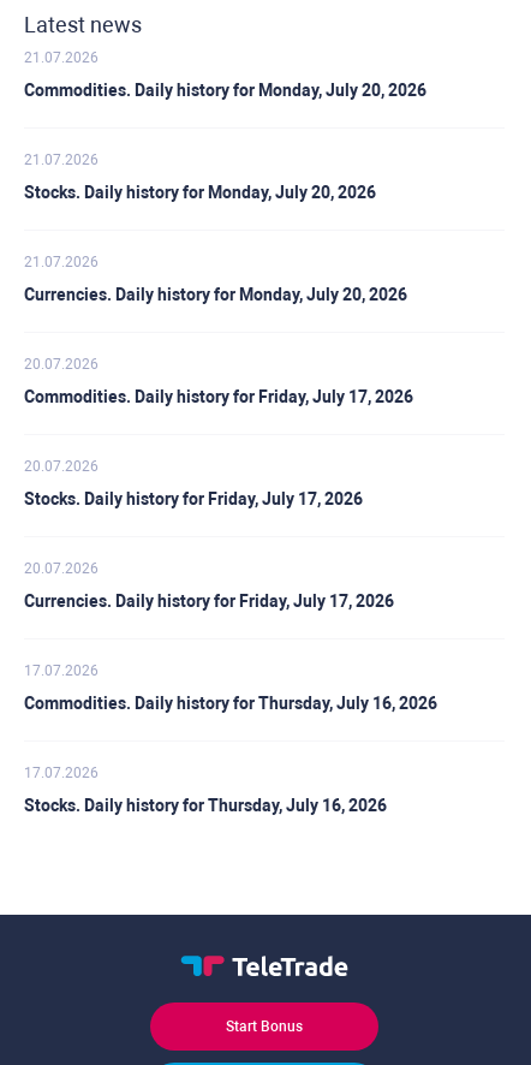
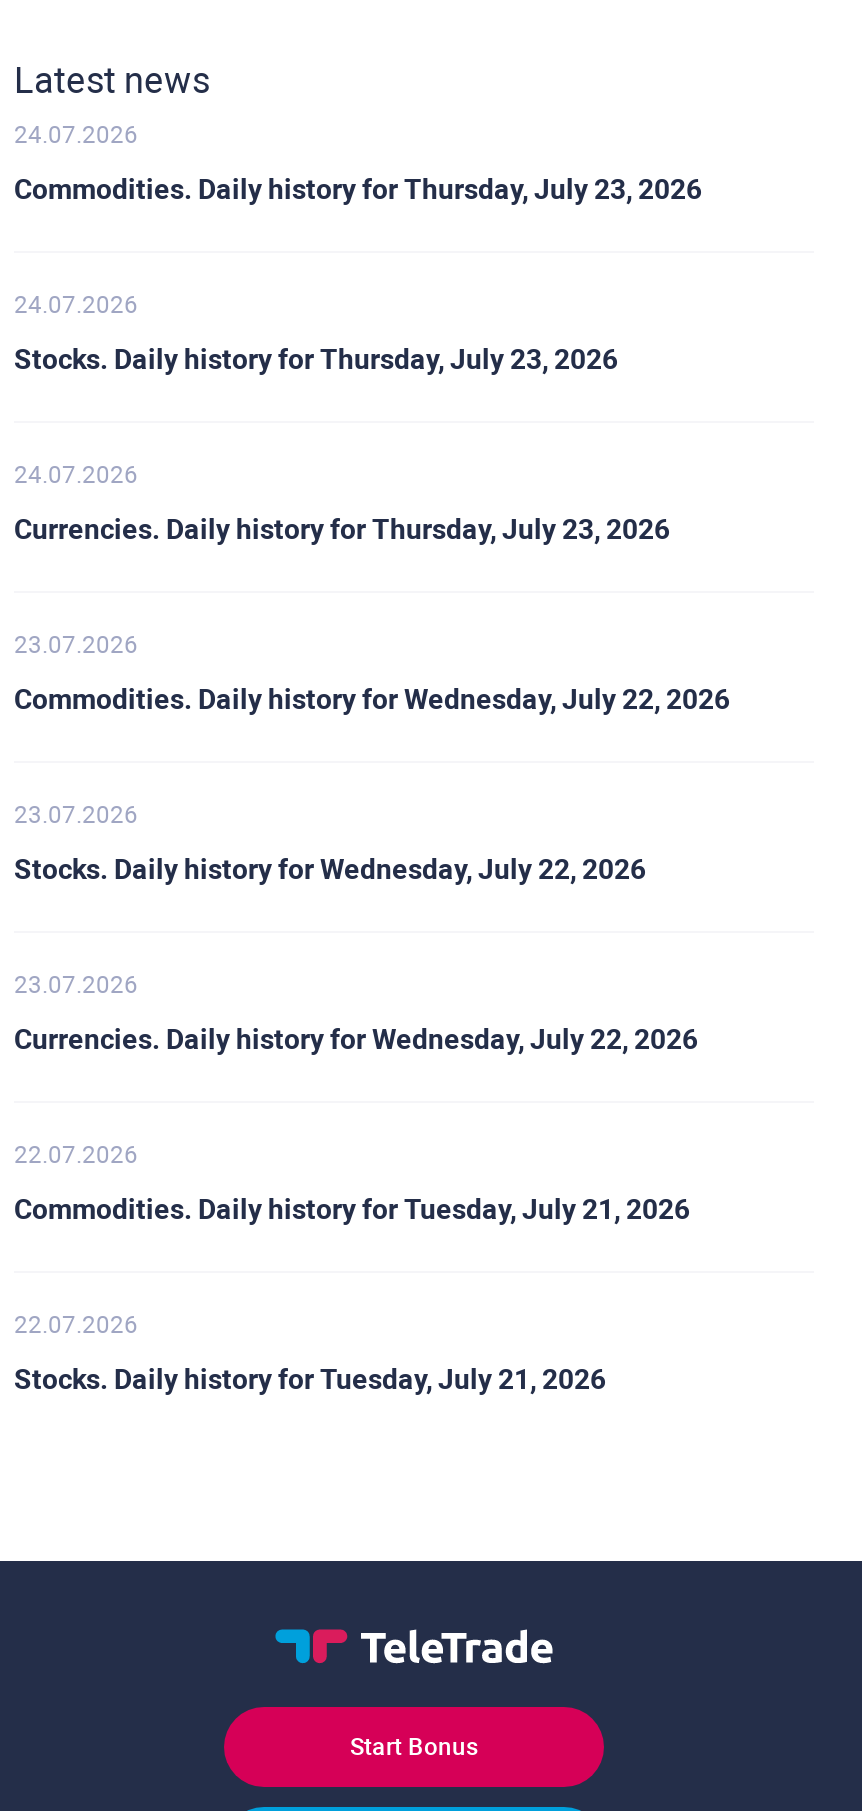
[24,49,99,66] 21.07.2026 -> [14,121,138,149] 24.07.2026
[24,81,426,100] Commodities. Daily history for Monday, July 20, 2026 -> [14,173,702,205] Commodities. Daily history for Thursday, July 23, 2026
[24,151,99,168] 21.07.2026 -> [14,291,138,319] 24.07.2026
[24,183,376,202] Stocks. Daily history for Monday, July 20, 2026 -> [14,343,618,375] Stocks. Daily history for Thursday, July 23, 2026
[24,254,99,270] 21.07.2026 -> [14,461,138,489] 24.07.2026
[24,285,407,304] Currencies. Daily history for Monday, July 20, 2026 -> [14,513,670,545] Currencies. Daily history for Thursday, July 23, 2026
[24,356,99,373] 20.07.2026 -> [14,631,138,659] 23.07.2026
[24,387,413,406] Commodities. Daily history for Friday, July 17, 2026 -> [14,683,730,715] Commodities. Daily history for Wednesday, July 22, 2026
[24,458,99,475] 20.07.2026 -> [14,801,138,829] 23.07.2026
[24,489,363,508] Stocks. Daily history for Friday, July 17, 2026 -> [14,853,646,885] Stocks. Daily history for Wednesday, July 22, 2026
[24,560,99,577] 20.07.2026 -> [14,971,138,999] 23.07.2026
[24,591,394,611] Currencies. Daily history for Friday, July 17, 2026 -> [14,1023,698,1055] Currencies. Daily history for Wednesday, July 22, 2026
[24,662,99,679] 17.07.2026 -> [14,1141,138,1169] 22.07.2026
[24,694,437,713] Commodities. Daily history for Thursday, July 16, 2026 -> [14,1193,690,1225] Commodities. Daily history for Tuesday, July 21, 2026
[24,764,99,781] 17.07.2026 -> [14,1311,138,1339] 22.07.2026
[24,796,387,815] Stocks. Daily history for Thursday, July 16, 2026 -> [14,1363,606,1395] Stocks. Daily history for Tuesday, July 21, 2026

